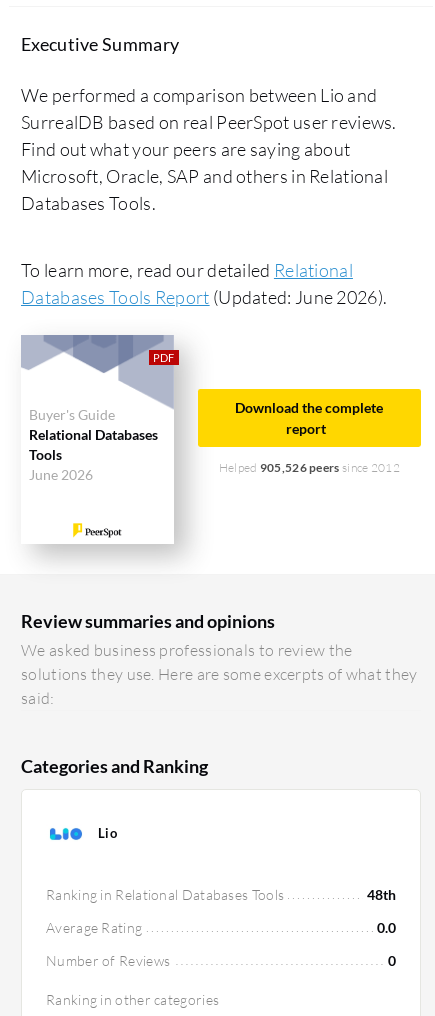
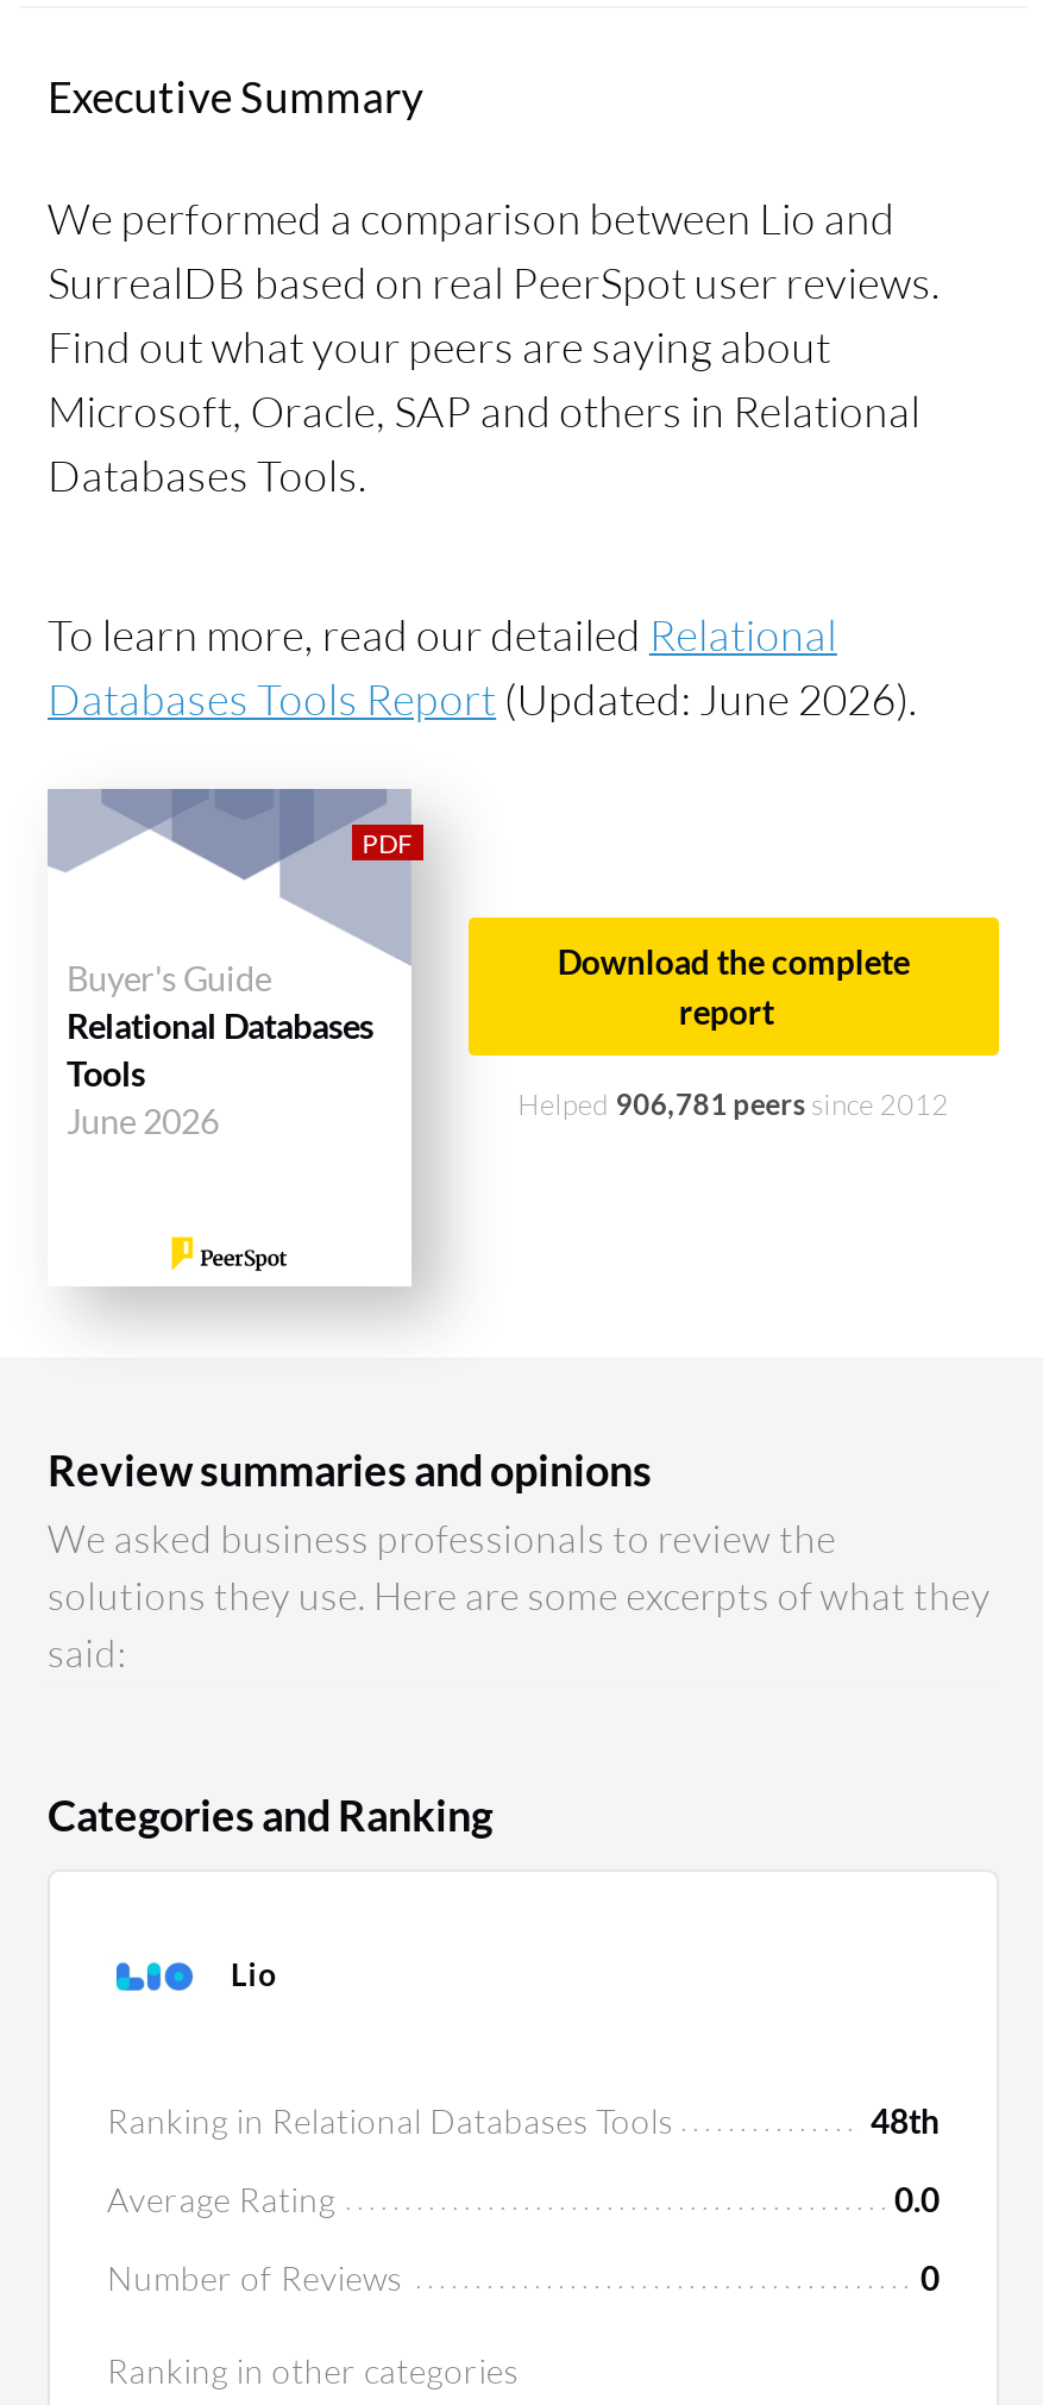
[219,460,400,475] Helped 905,526 peers since 2012 -> [518,1087,949,1123] Helped 906,781 peers since 2012

